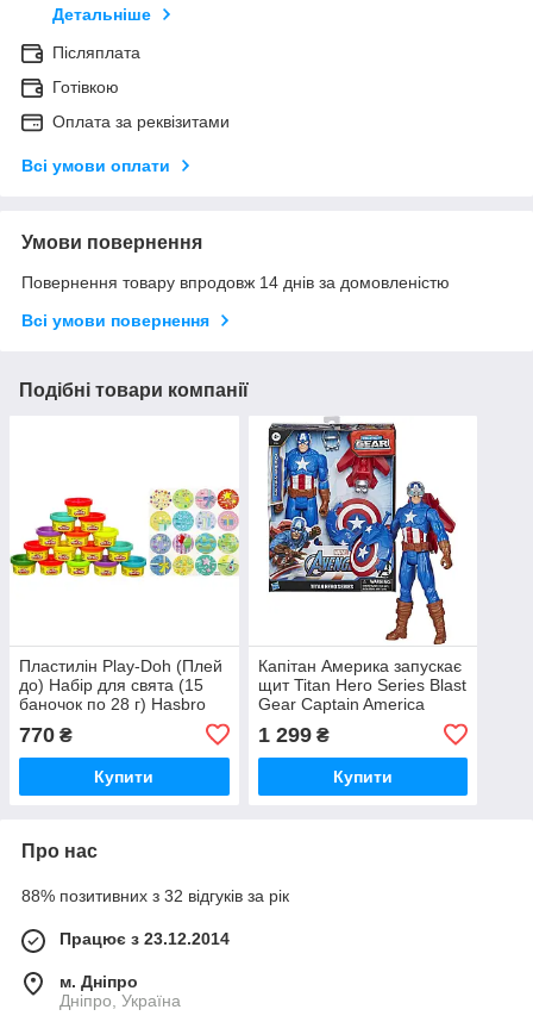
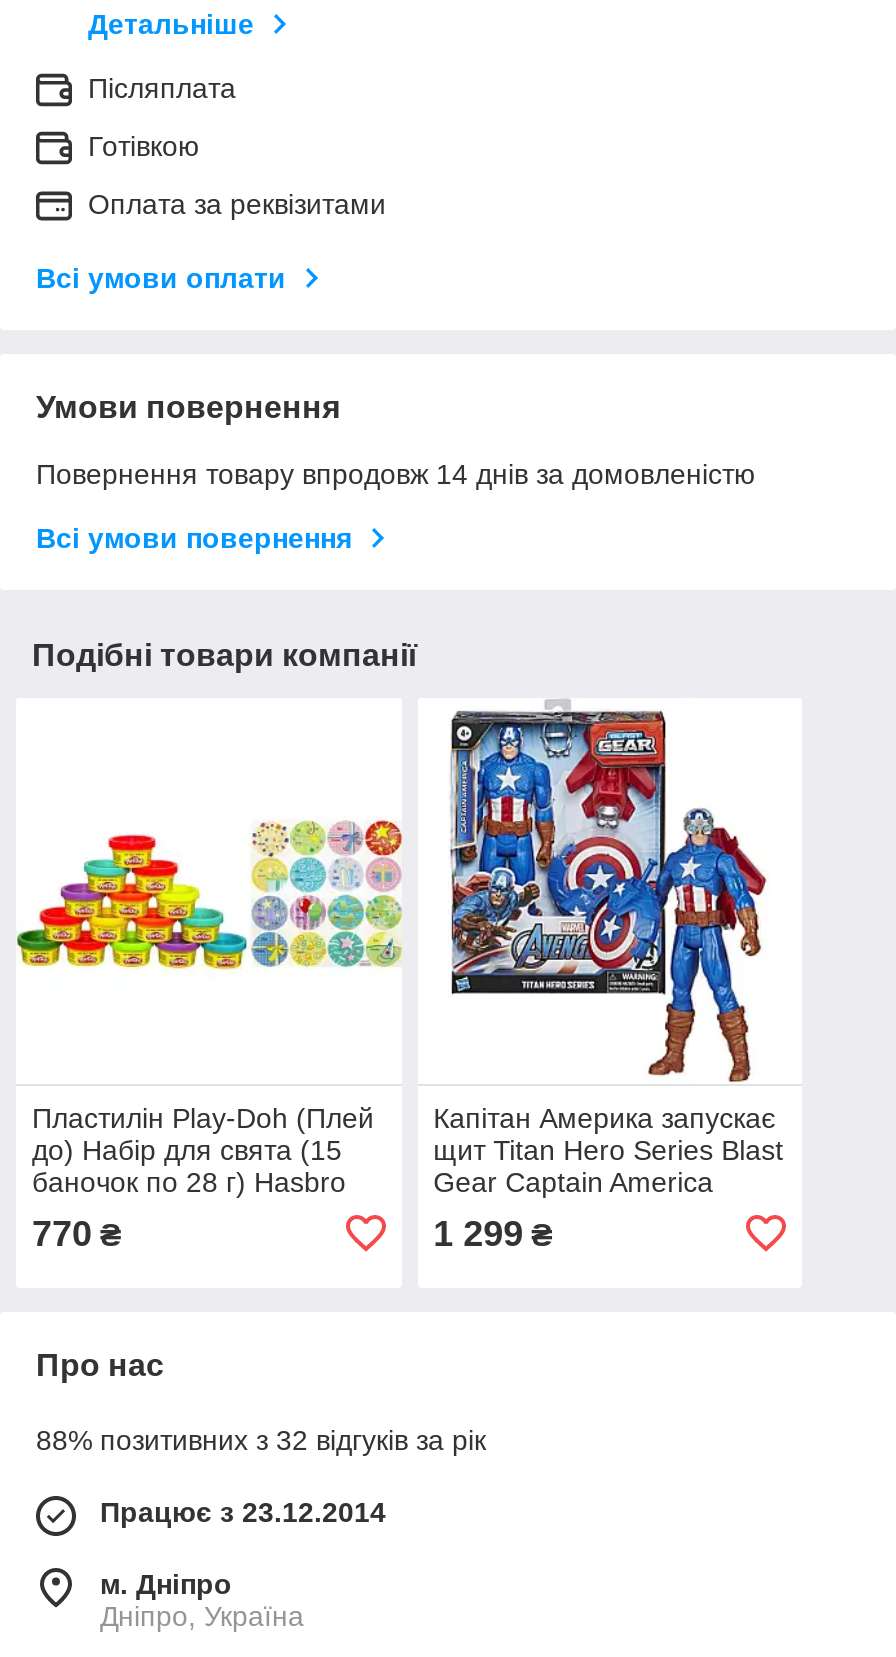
[94,767,154,786] Купити -> none
[333,767,392,786] Купити -> none

